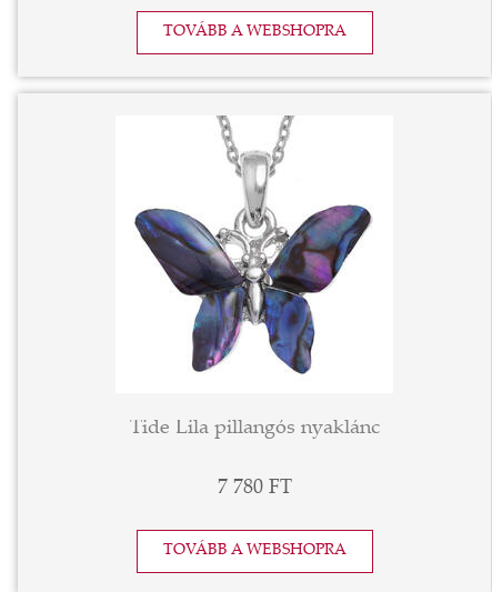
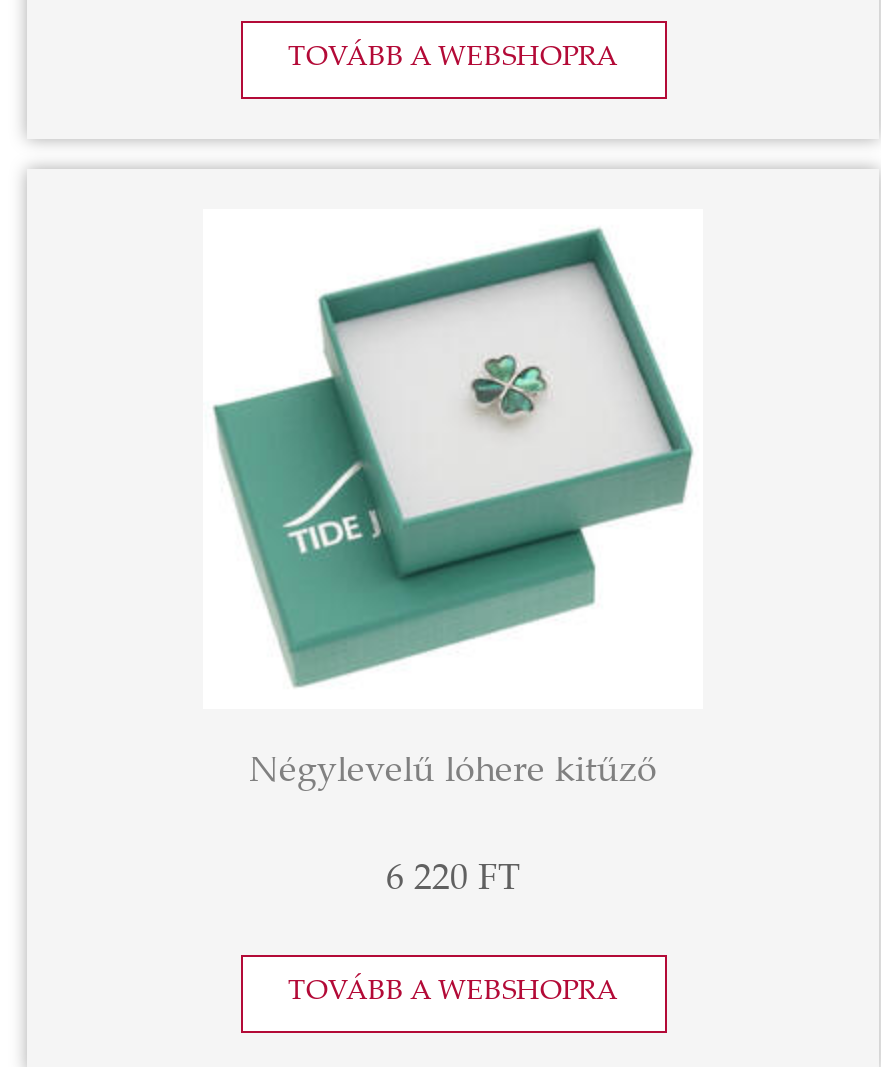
[121,114,388,439] [image] | Tide Lila pillangós nyaklánc -> [211,209,695,791] [image] | Négylevelű lóhere kitűző
[217,478,292,498] 7 780 FT -> [386,862,520,898] 6 220 FT

